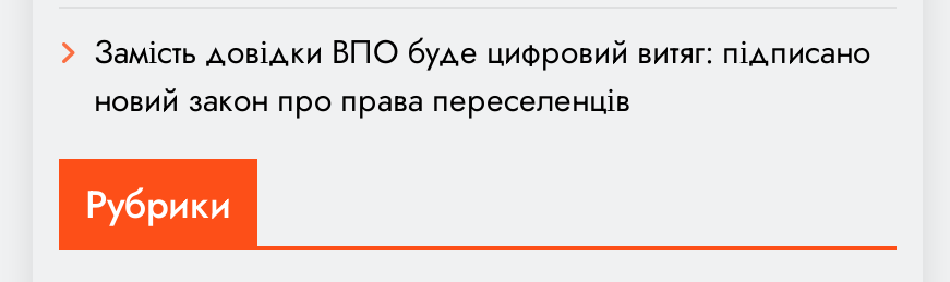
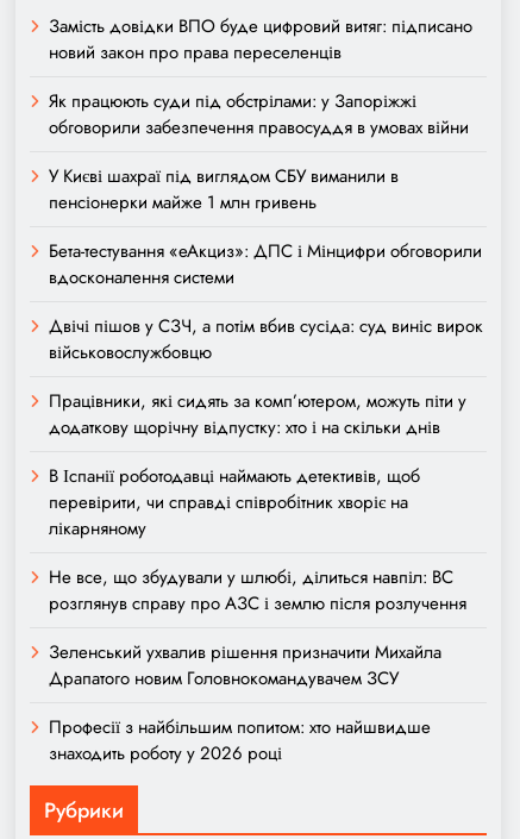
none -> [49,88,483,766] Як працюють суди під обстрілами: у Запоріжжі | обговорили забезпечення правосуддя в умовах війни | У Києві шахраї під виглядом СБУ виманили в | пенсіонерки майже 1 млн гривень | Бета-тестування «еАкциз»: ДПС і Мінцифри обговорили | вдосконалення системи | Двічі пішов у СЗЧ, а потім вбив сусіда: суд виніс вирок | військовослужбовцю | Працівники, які сидять за комп’ютером, можуть піти у | додаткову щорічну відпустку: хто і на скільки днів | В Іспанії роботодавці наймають детективів, щоб | перевірити, чи справді співробітник хворіє на | лікарняному | Не все, що збудували у шлюбі, ділиться навпіл: ВС | розглянув справу про АЗС і землю після розлучення | Зеленський ухвалив рішення призначити Михайла | Драпатого новим Головнокомандувачем ЗСУ | Професії з найбільшим попитом: хто найшвидше | знаходить роботу у 2026 році

